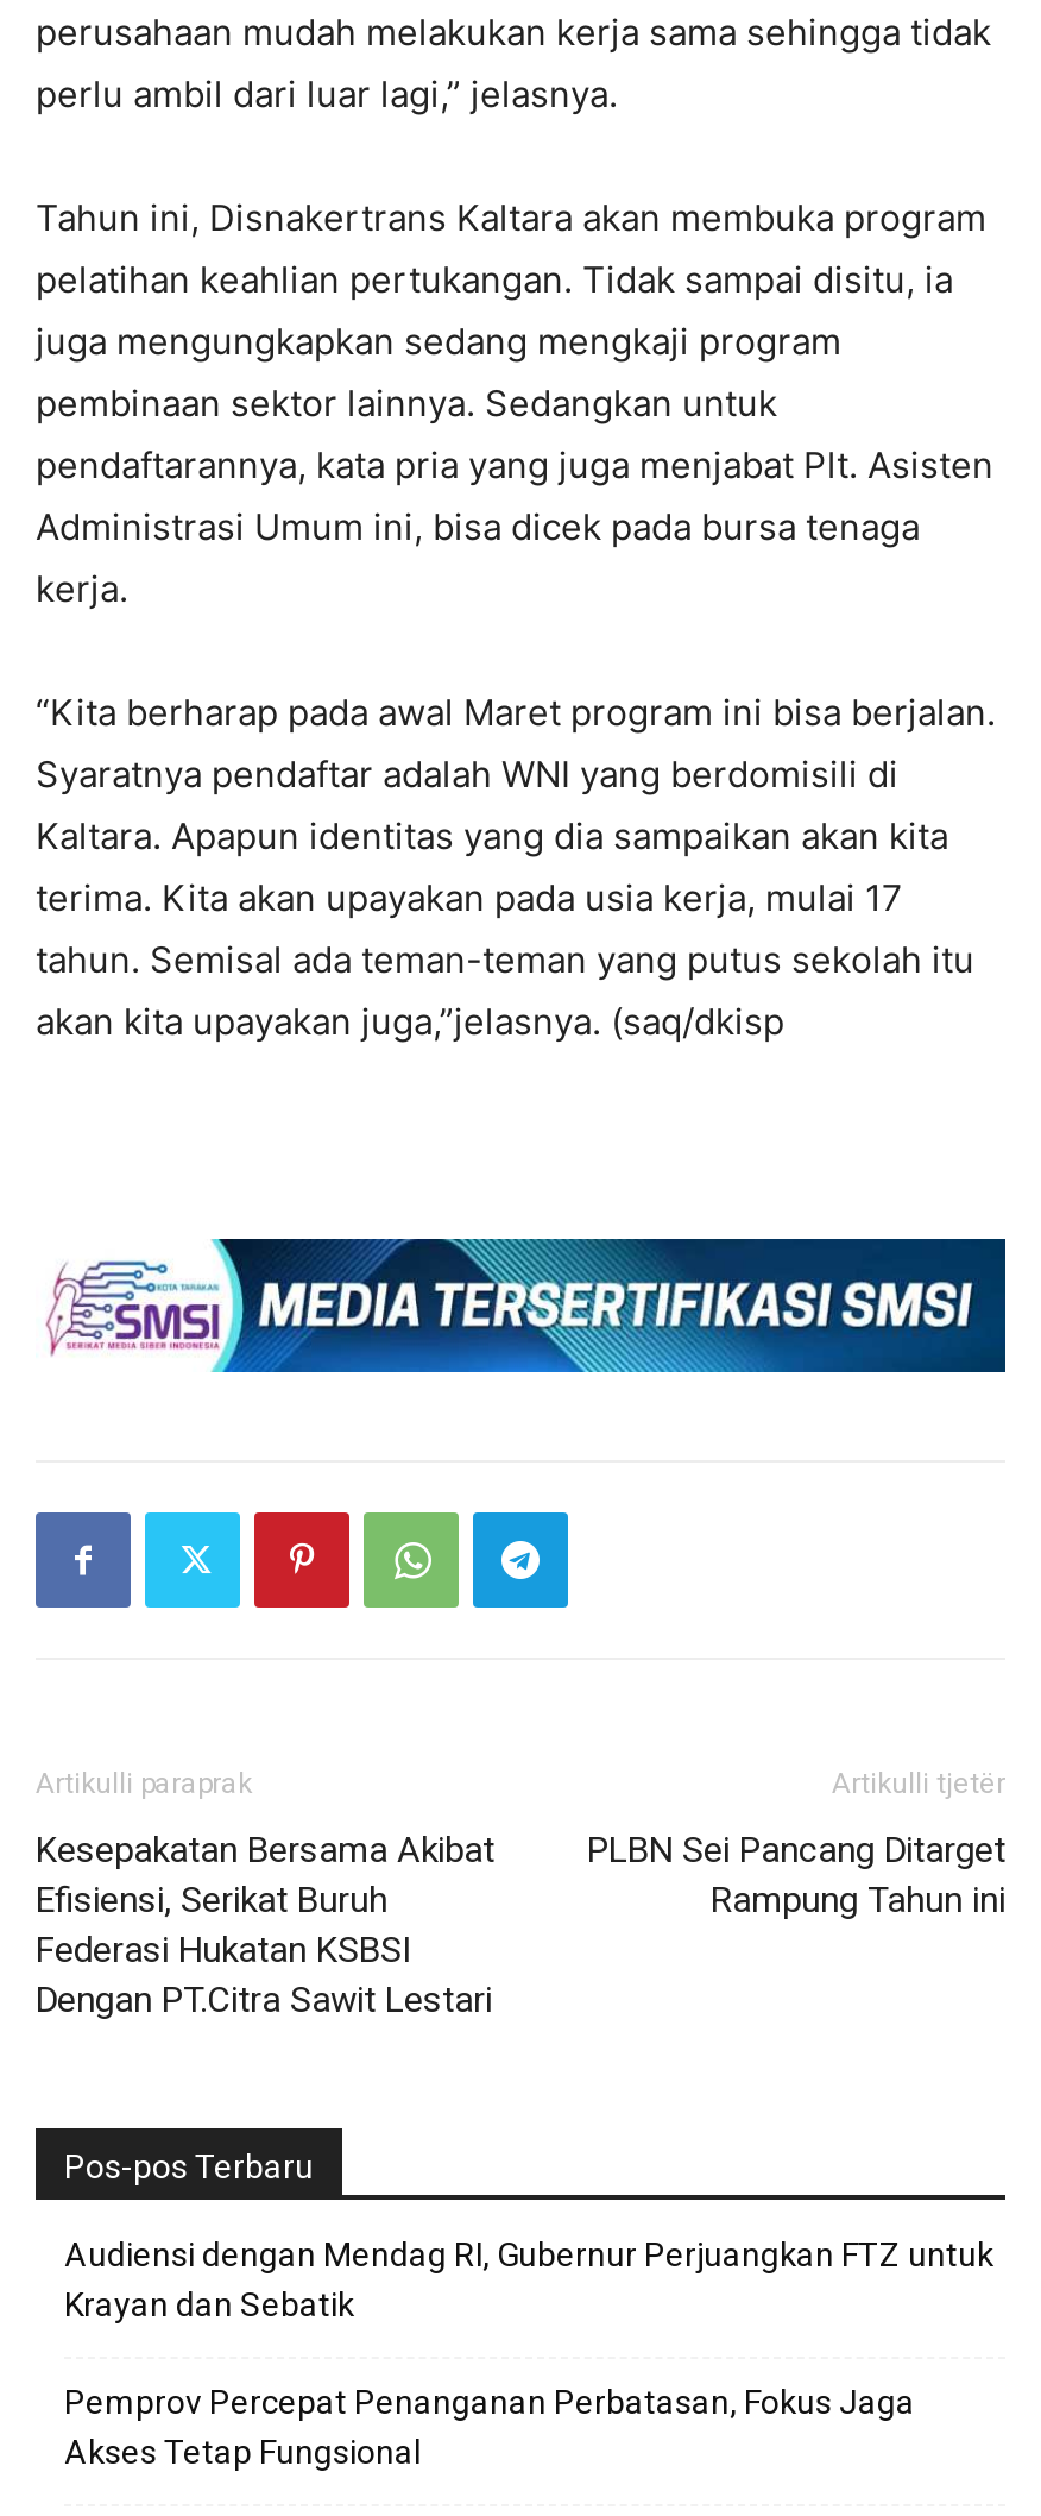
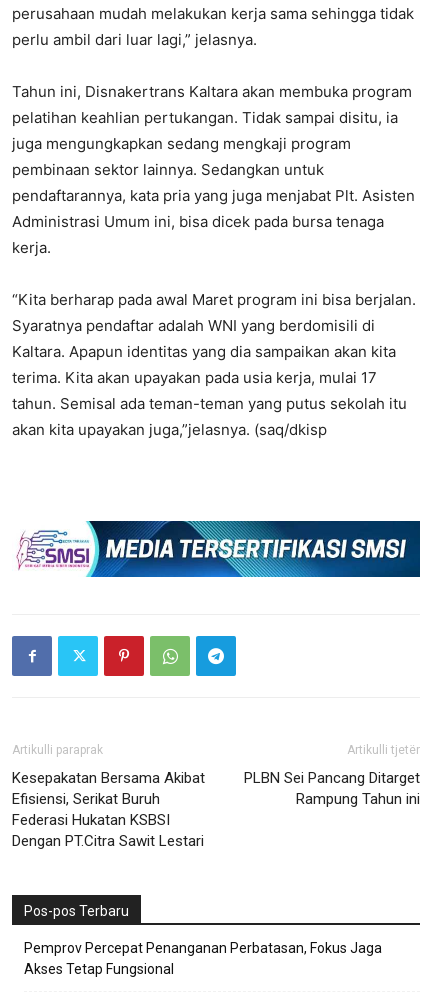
[64,2236,993,2324] Audiensi dengan Mendag RI, Gubernur Perjuangkan FTZ untuk | Krayan dan Sebatik -> none

